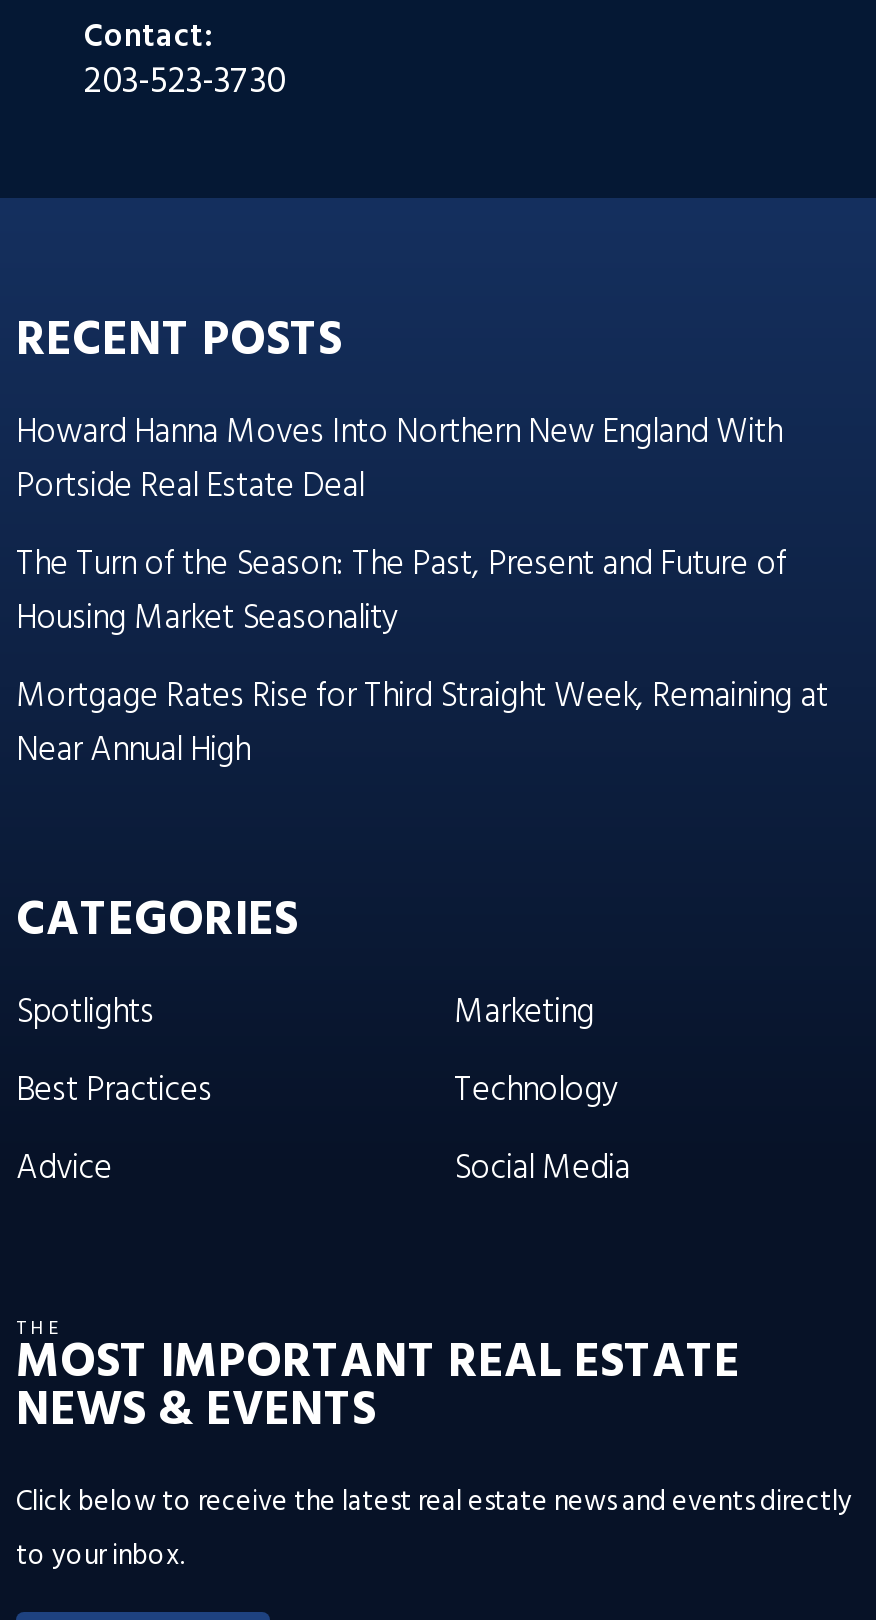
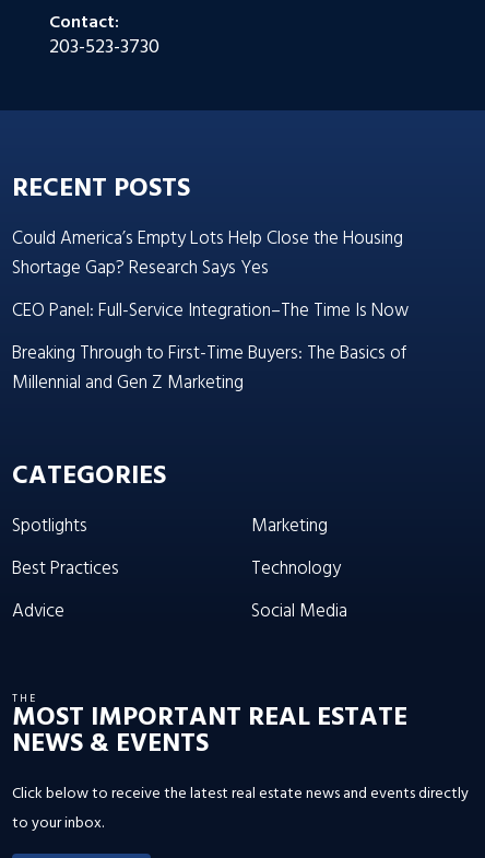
[16,405,828,777] Howard Hanna Moves Into Northern New England With | Portside Real Estate Deal | The Turn of the Season: The Past, Present and Future of | Housing Market Seasonality | Mortgage Rates Rise for Third Straight Week, Remaining at | Near Annual High -> [12,224,409,397] Could America’s Empty Lots Help Close the Housing | Shortage Gap? Research Says Yes | CEO Panel: Full-Service Integration–The Time Is Now | Breaking Through to First-Time Buyers: The Basics of | Millennial and Gen Z Marketing

